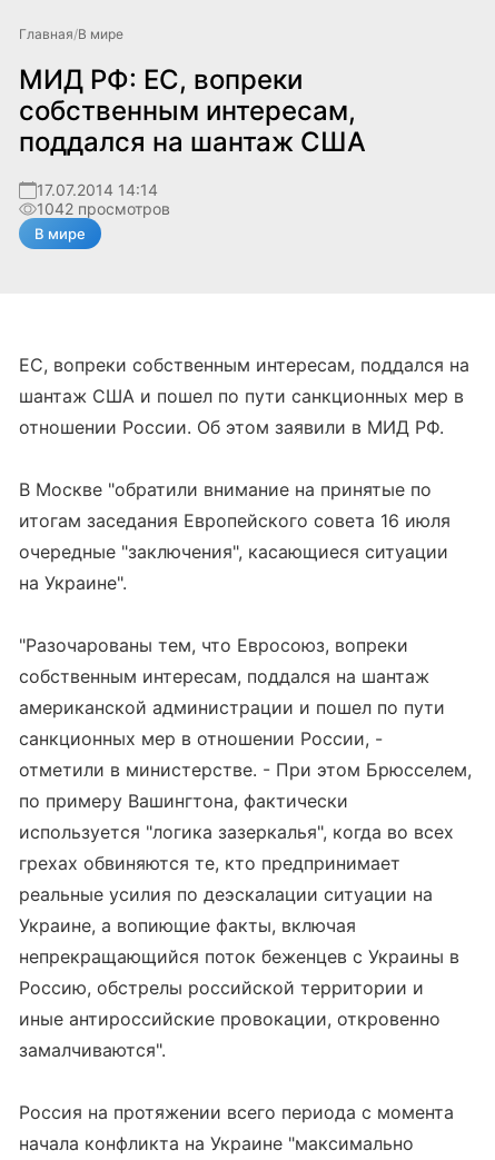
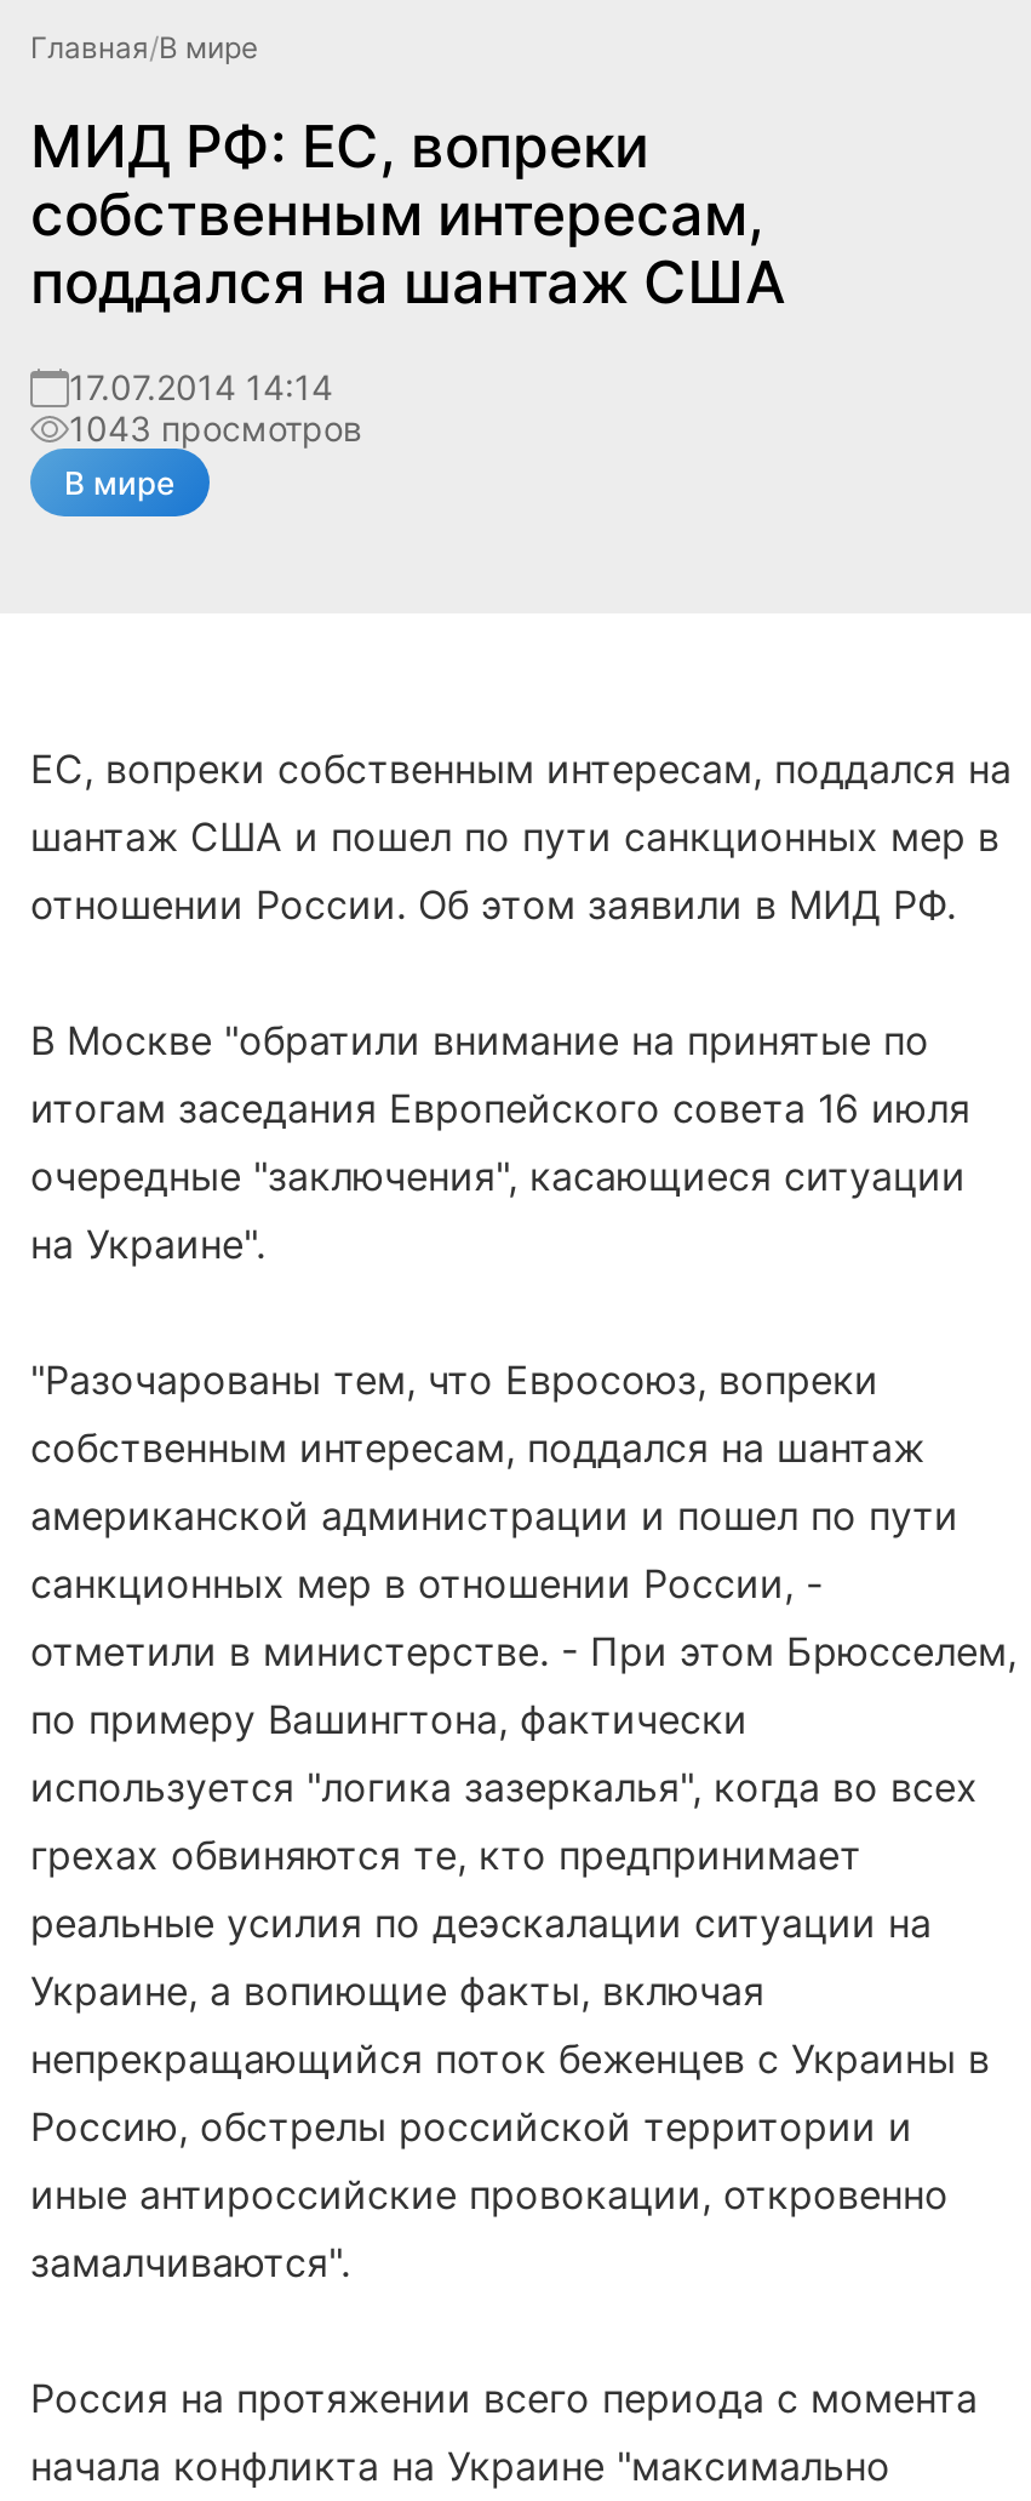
[37,199,170,218] 1042 просмотров -> [69,407,362,449] 1043 просмотров

